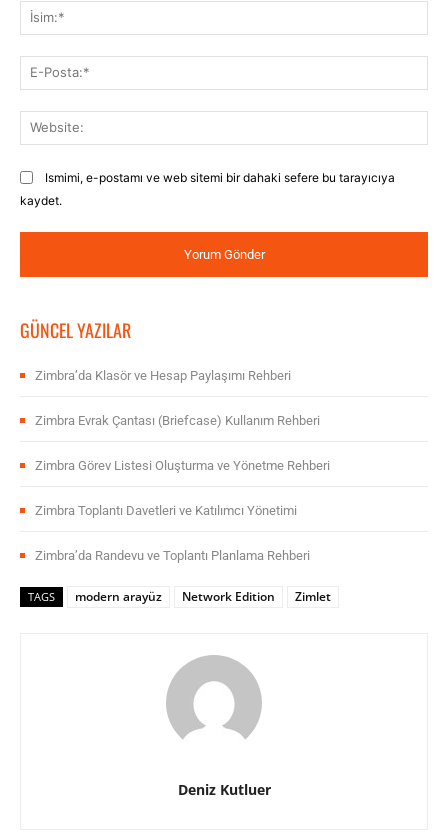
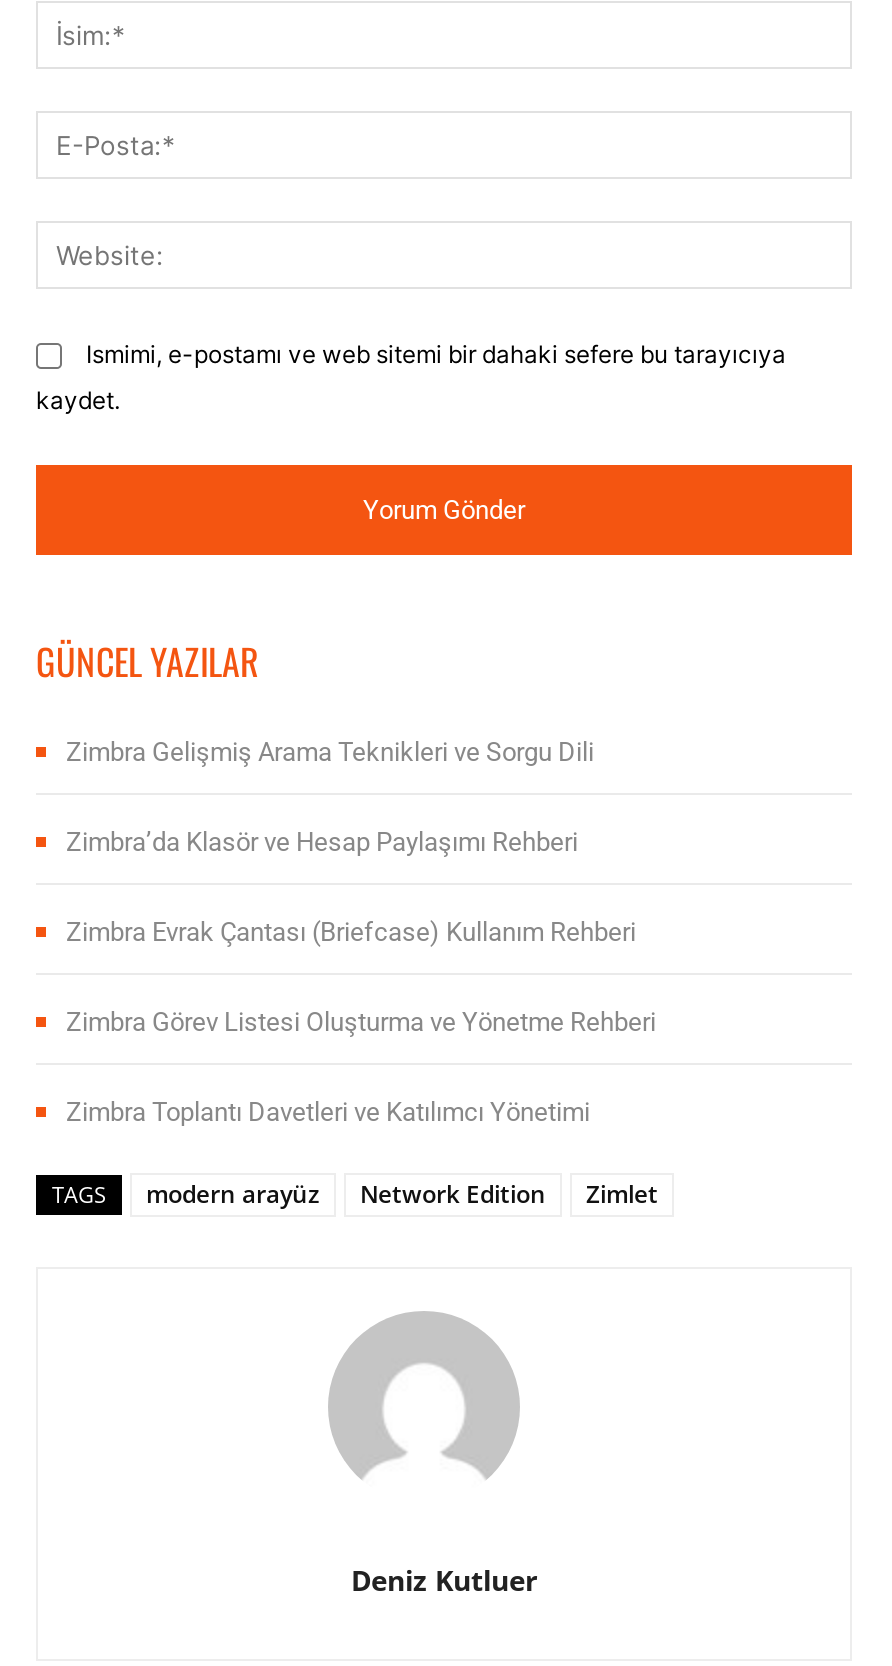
none -> [66,736,594,766] Zimbra Gelişmiş Arama Teknikleri ve Sorgu Dili
moved [35,368,330,518] -> [66,826,656,1126]: Zimbra’da Klasör ve Hesap Paylaşımı Rehberi | Zimbra Evrak Çantası (Briefcase) Kullanım Rehberi | Zimbra Görev Listesi Oluşturma ve Yönetme Rehberi | Zimbra Toplantı Davetleri ve Katılımcı Yönetimi
[35,548,310,563] Zimbra’da Randevu ve Toplantı Planlama Rehberi -> none

